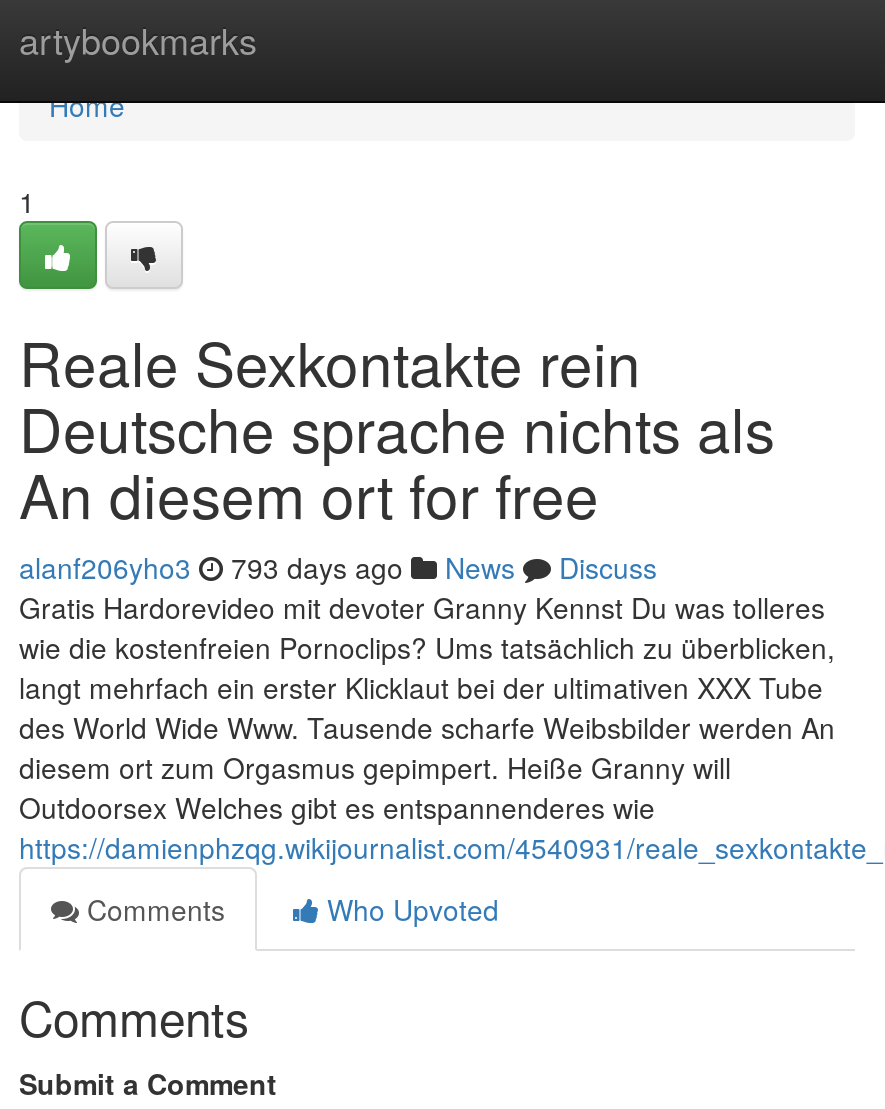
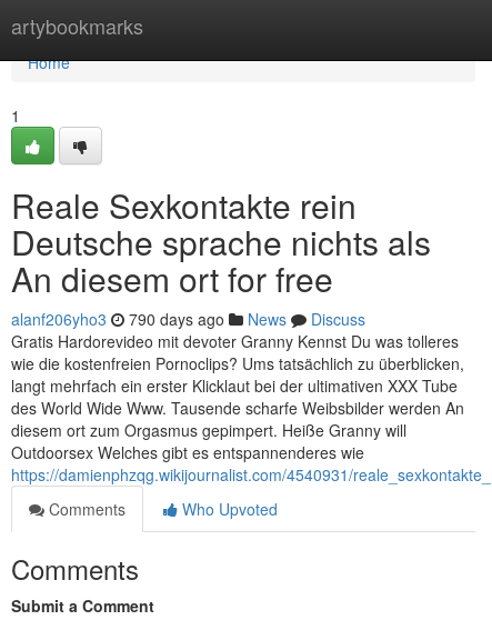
[19,547,657,587] alanf206yho3 793 days ago News Discuss -> [11,308,365,330] alanf206yho3 790 days ago News Discuss

